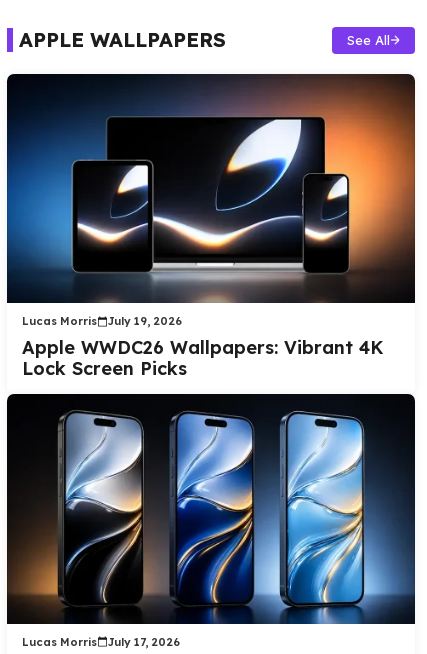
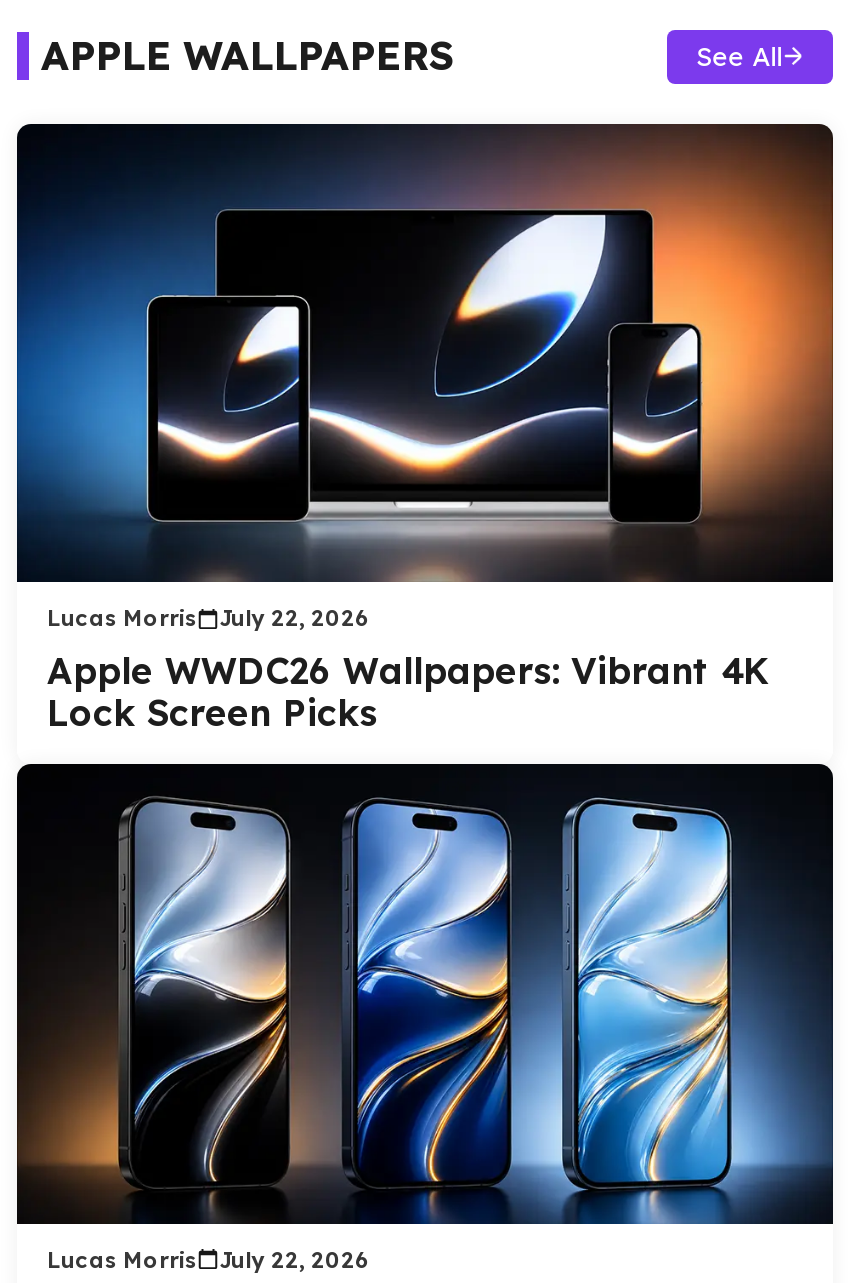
[22,314,182,328] Lucas Morris July 19, 2026 -> [47,604,369,632] Lucas Morris July 22, 2026
[22,634,180,648] Lucas Morris July 17, 2026 -> [47,1245,369,1273] Lucas Morris July 22, 2026

